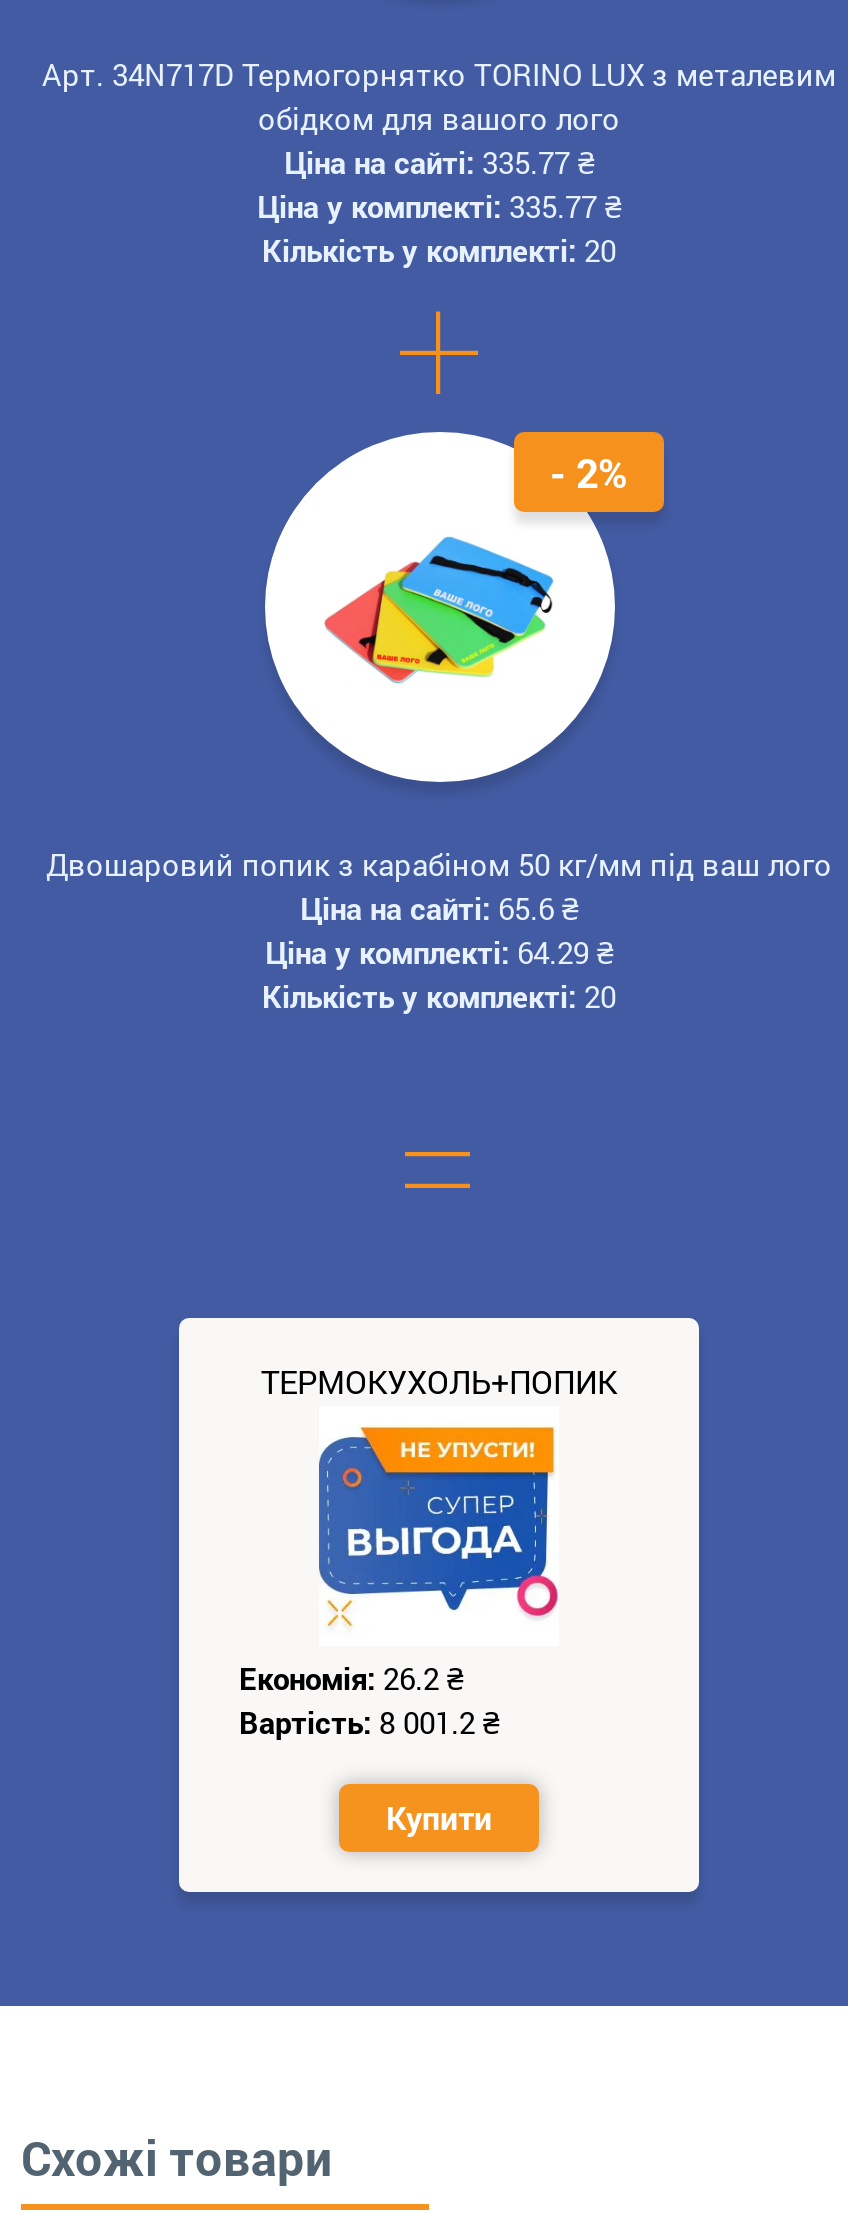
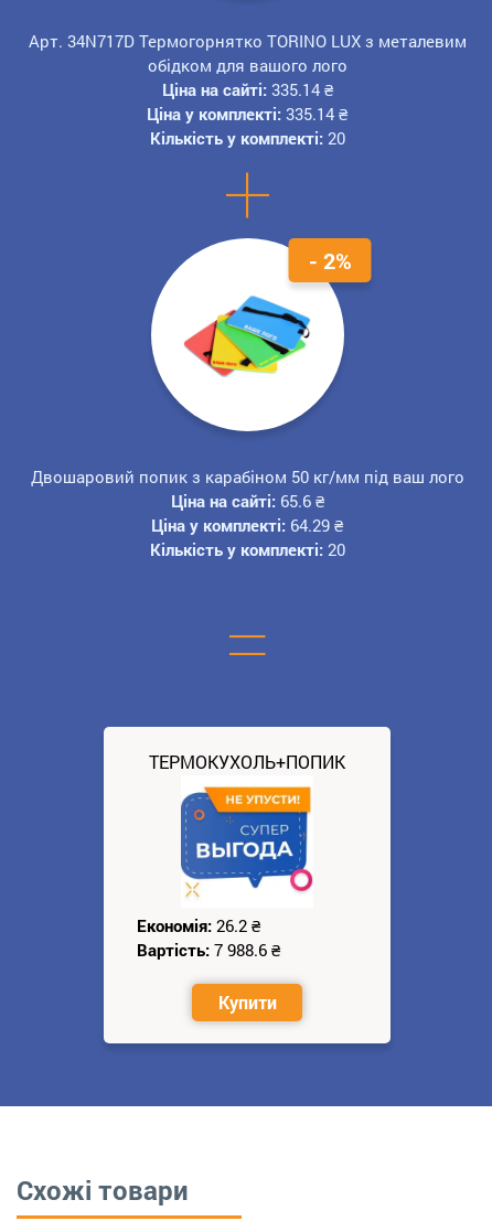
[284,142,594,182] Ціна на сайті: 335.77 ₴ -> [162,78,333,100] Ціна на сайті: 335.14 ₴
[257,186,621,226] Ціна у комплекті: 335.77 ₴ -> [147,102,347,125] Ціна у комплекті: 335.14 ₴
[239,1702,499,1742] Вартість: 8 001.2 ₴ -> [137,939,280,961] Вартість: 7 988.6 ₴

